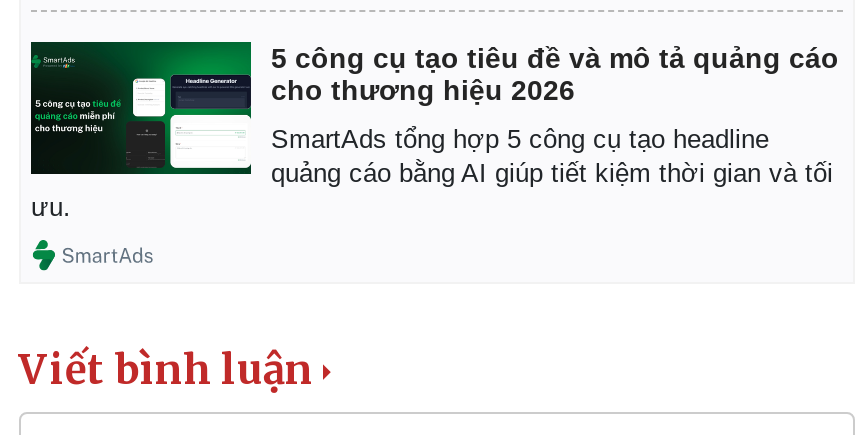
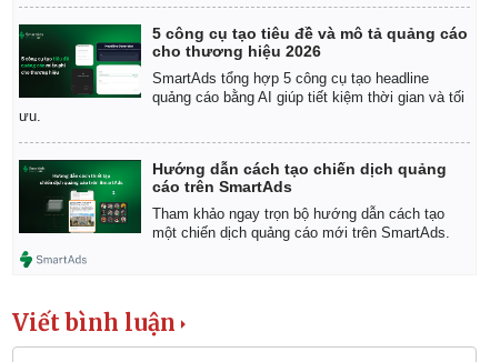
none -> [18,159,450,241] [image] | Hướng dẫn cách tạo chiến dịch quảng | cáo trên SmartAds | Tham khảo ngay trọn bộ hướng dẫn cách tạo | một chiến dịch quảng cáo mới trên SmartAds.

